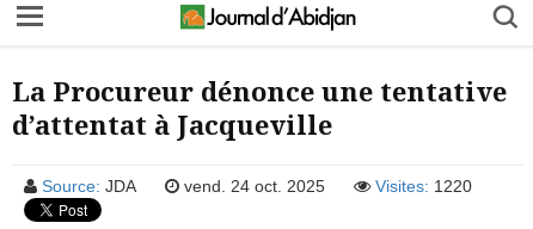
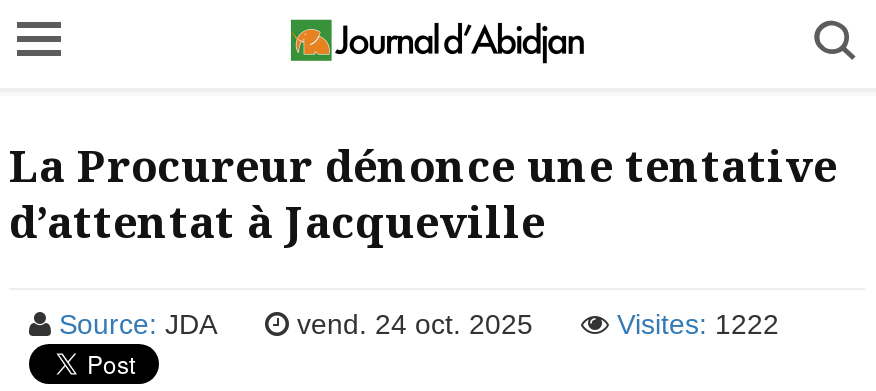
[375,177,472,196] Visites: 1220 -> [617,308,779,340] Visites: 1222

